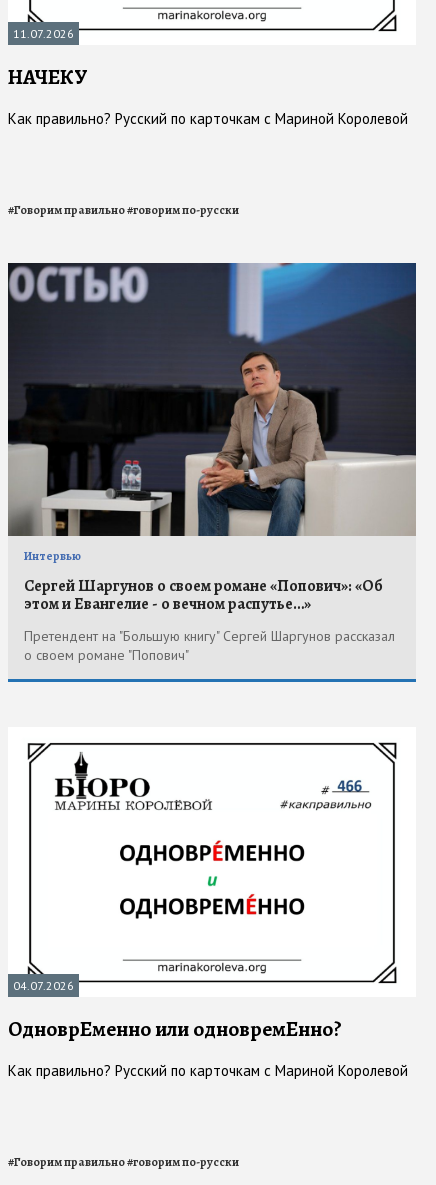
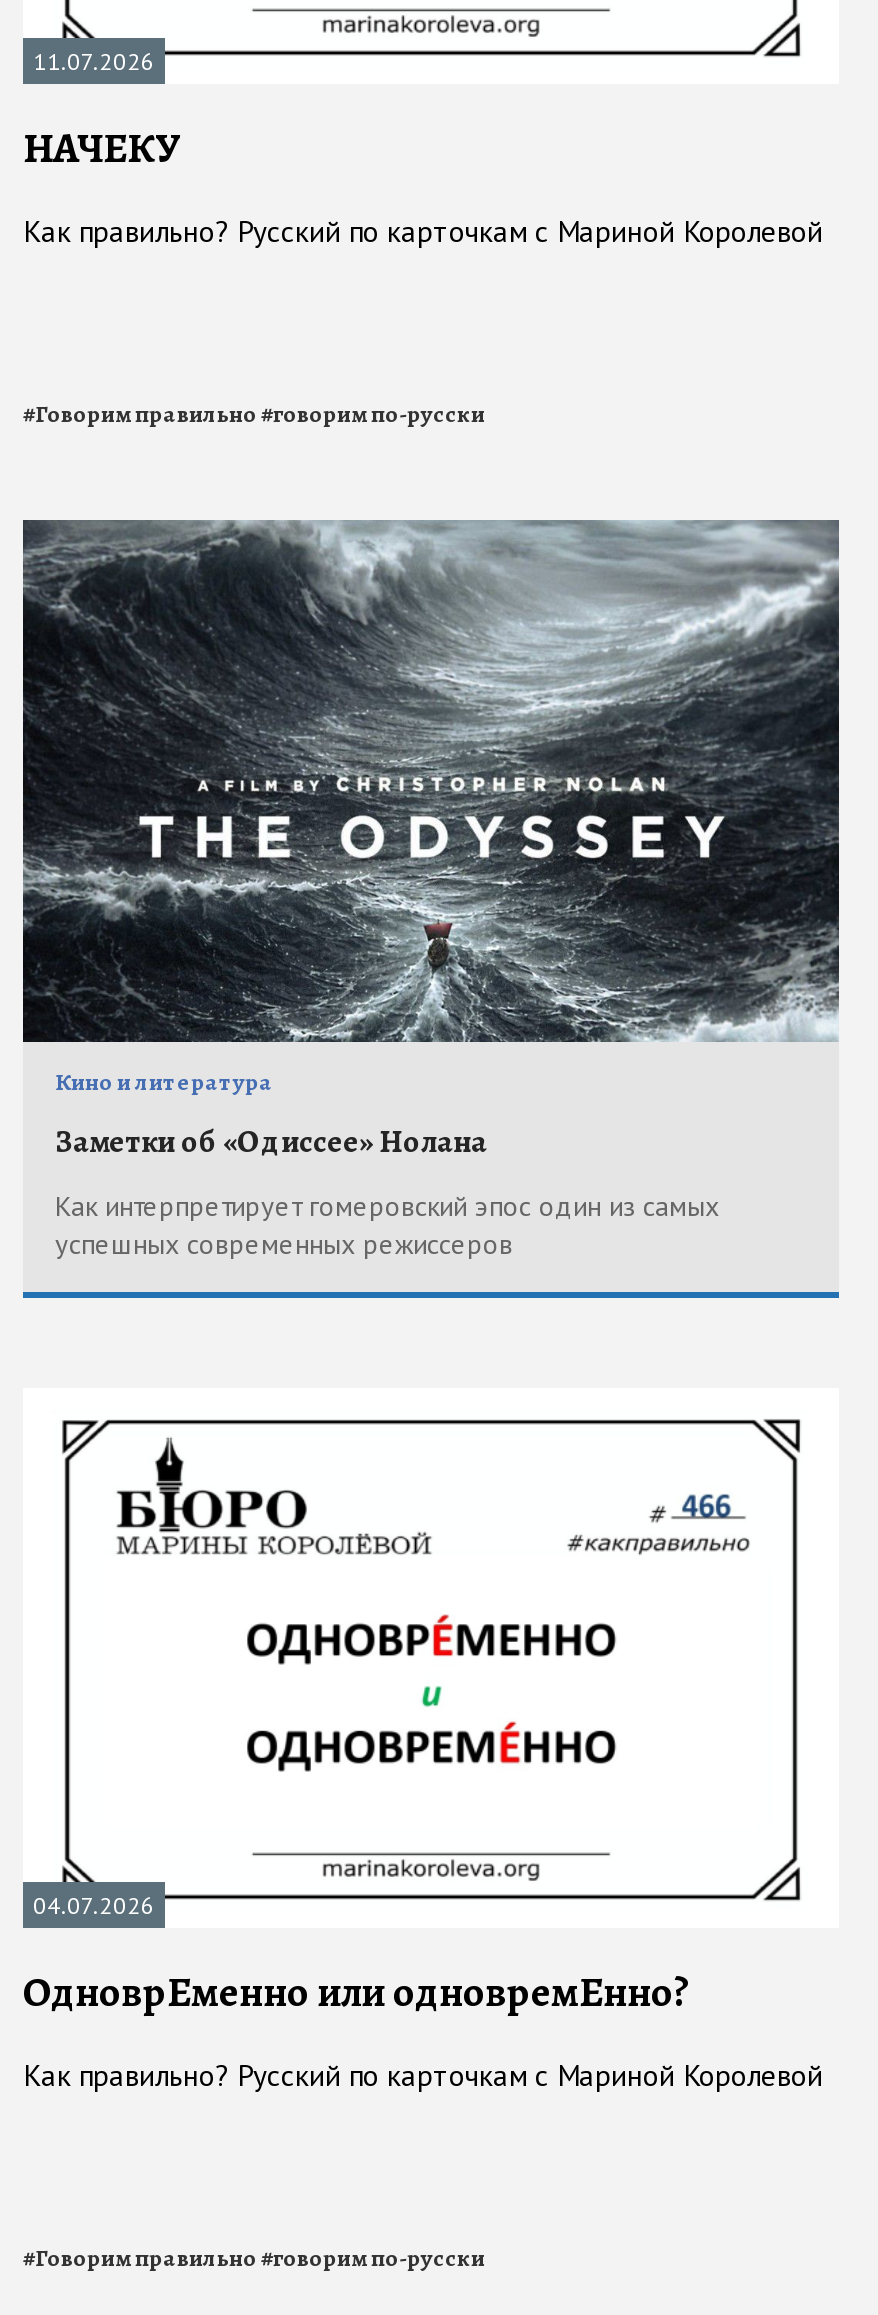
[8,263,416,564] [image] | Интервью -> [23,520,839,1098] [image] | Кино и литература
[24,575,383,615] Сергей Шаргунов о своем романе «Попович»: «Об | этом и Евангелие - о вечном распутье…» -> [55,1120,487,1164] Заметки об «Одиссее» Нолана
[24,627,395,664] Претендент на "Большую книгу" Сергей Шаргунов рассказал | о своем романе "Попович" -> [55,1188,719,1262] Как интерпретирует гомеровский эпос один из самых | успешных современных режиссеров

